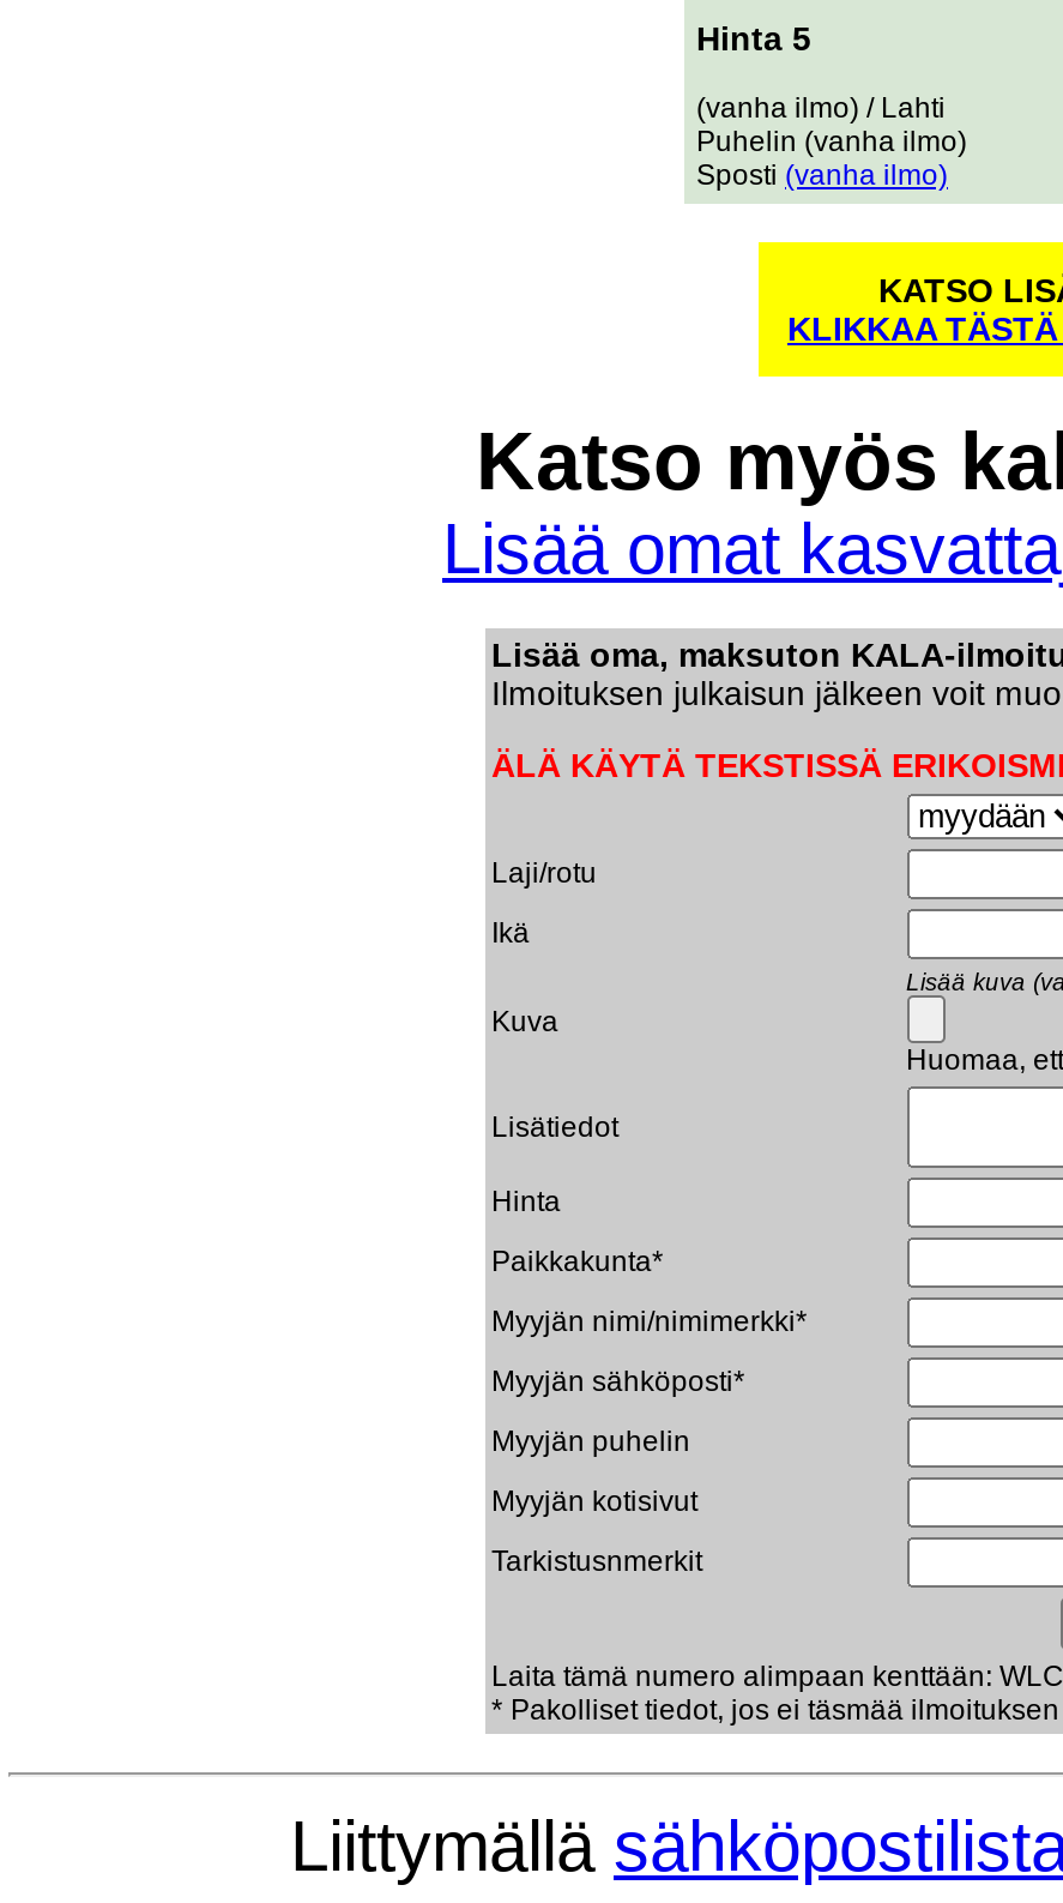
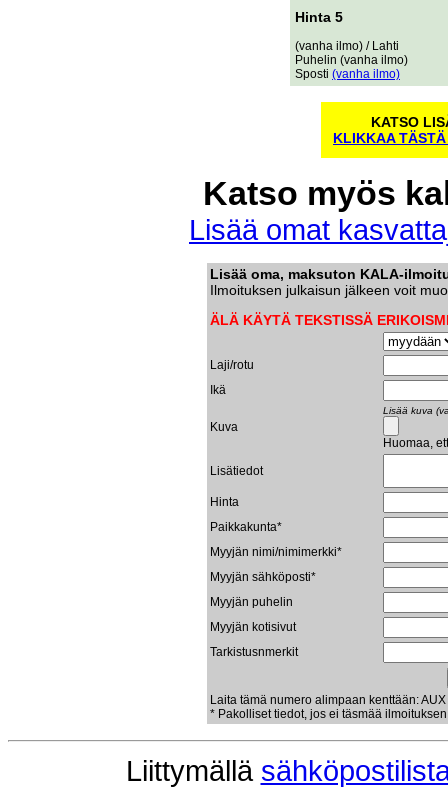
[491,1660,1063,1693] Laita tämä numero alimpaan kenttään: WLC -> [209,693,445,707] Laita tämä numero alimpaan kenttään: AUX

